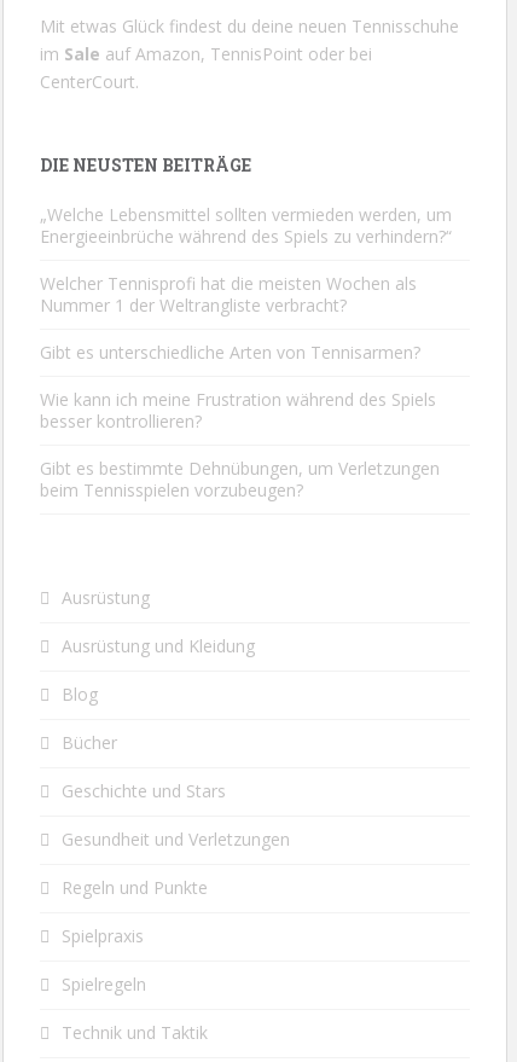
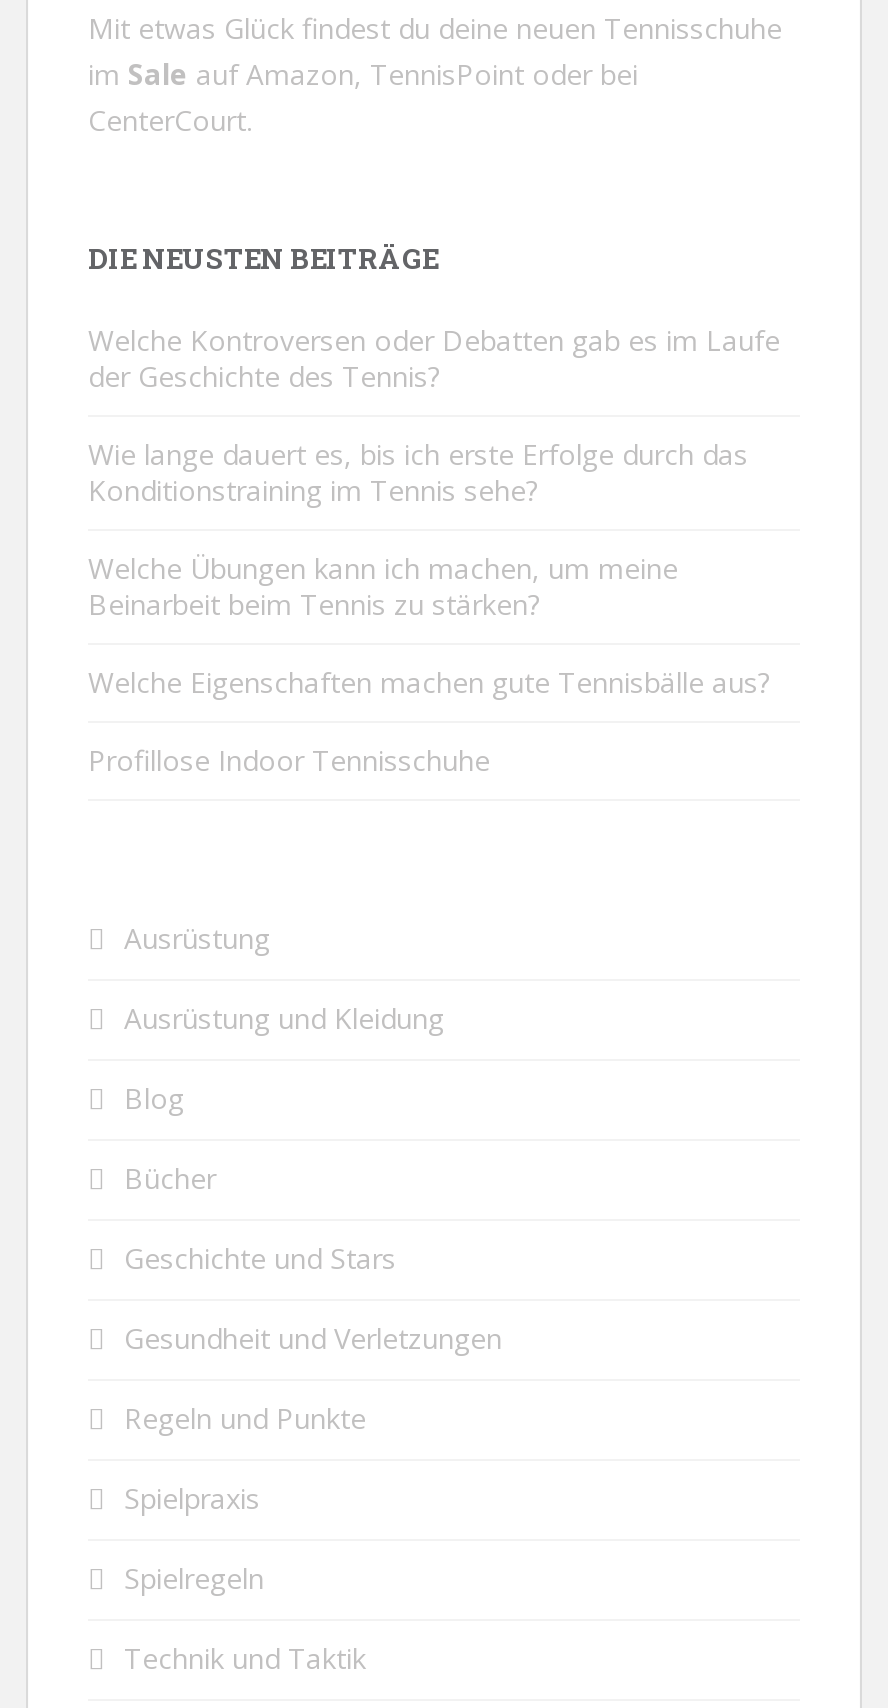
[40,203,452,248] „Welche Lebensmittel sollten vermieden werden, um | Energieeinbrüche während des Spiels zu verhindern?“ -> [88,322,780,396] Welche Kontroversen oder Debatten gab es im Laufe | der Geschichte des Tennis?
[40,272,417,316] Welcher Tennisprofi hat die meisten Wochen als | Nummer 1 der Weltrangliste verbracht? -> [88,436,748,510] Wie lange dauert es, bis ich erste Erfolge durch das | Konditionstraining im Tennis sehe?
[40,341,420,364] Gibt es unterschiedliche Arten von Tennisarmen? -> [88,550,678,624] Welche Übungen kann ich machen, um meine | Beinarbeit beim Tennis zu stärken?
[40,388,436,432] Wie kann ich meine Frustration während des Spiels | besser kontrollieren? -> [88,664,770,702] Welche Eigenschaften machen gute Tennisbälle aus?
[40,457,440,501] Gibt es bestimmte Dehnübungen, um Verletzungen | beim Tennisspielen vorzubeugen? -> [88,742,490,780] Profillose Indoor Tennisschuhe

